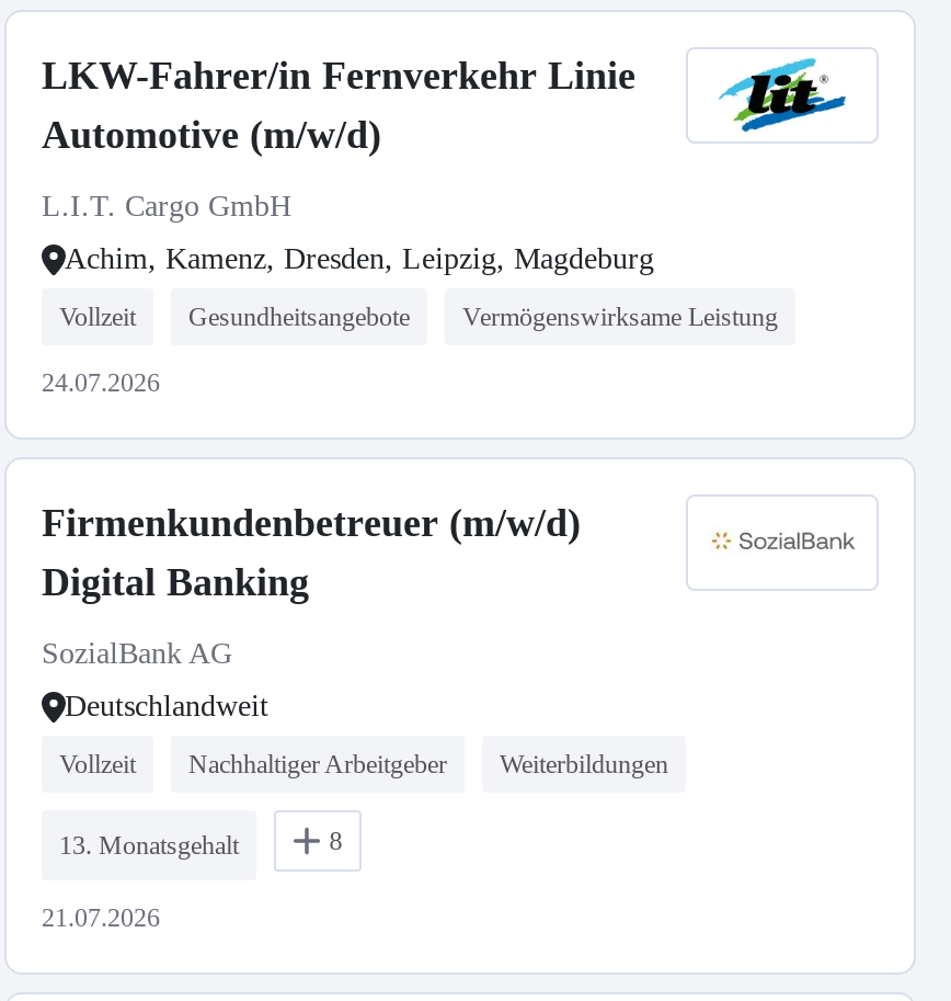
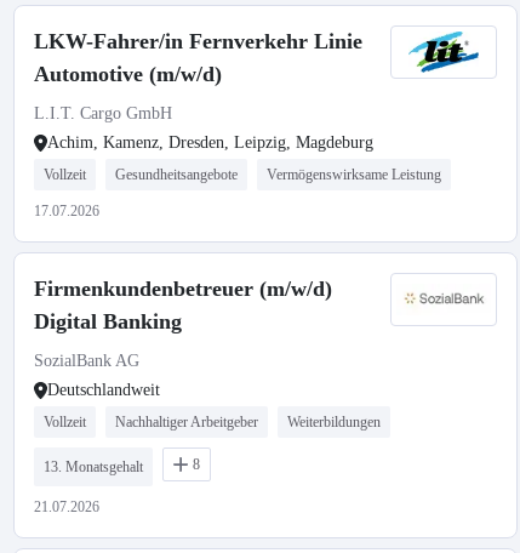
[42,367,160,398] 24.07.2026 -> [34,203,99,220] 17.07.2026

